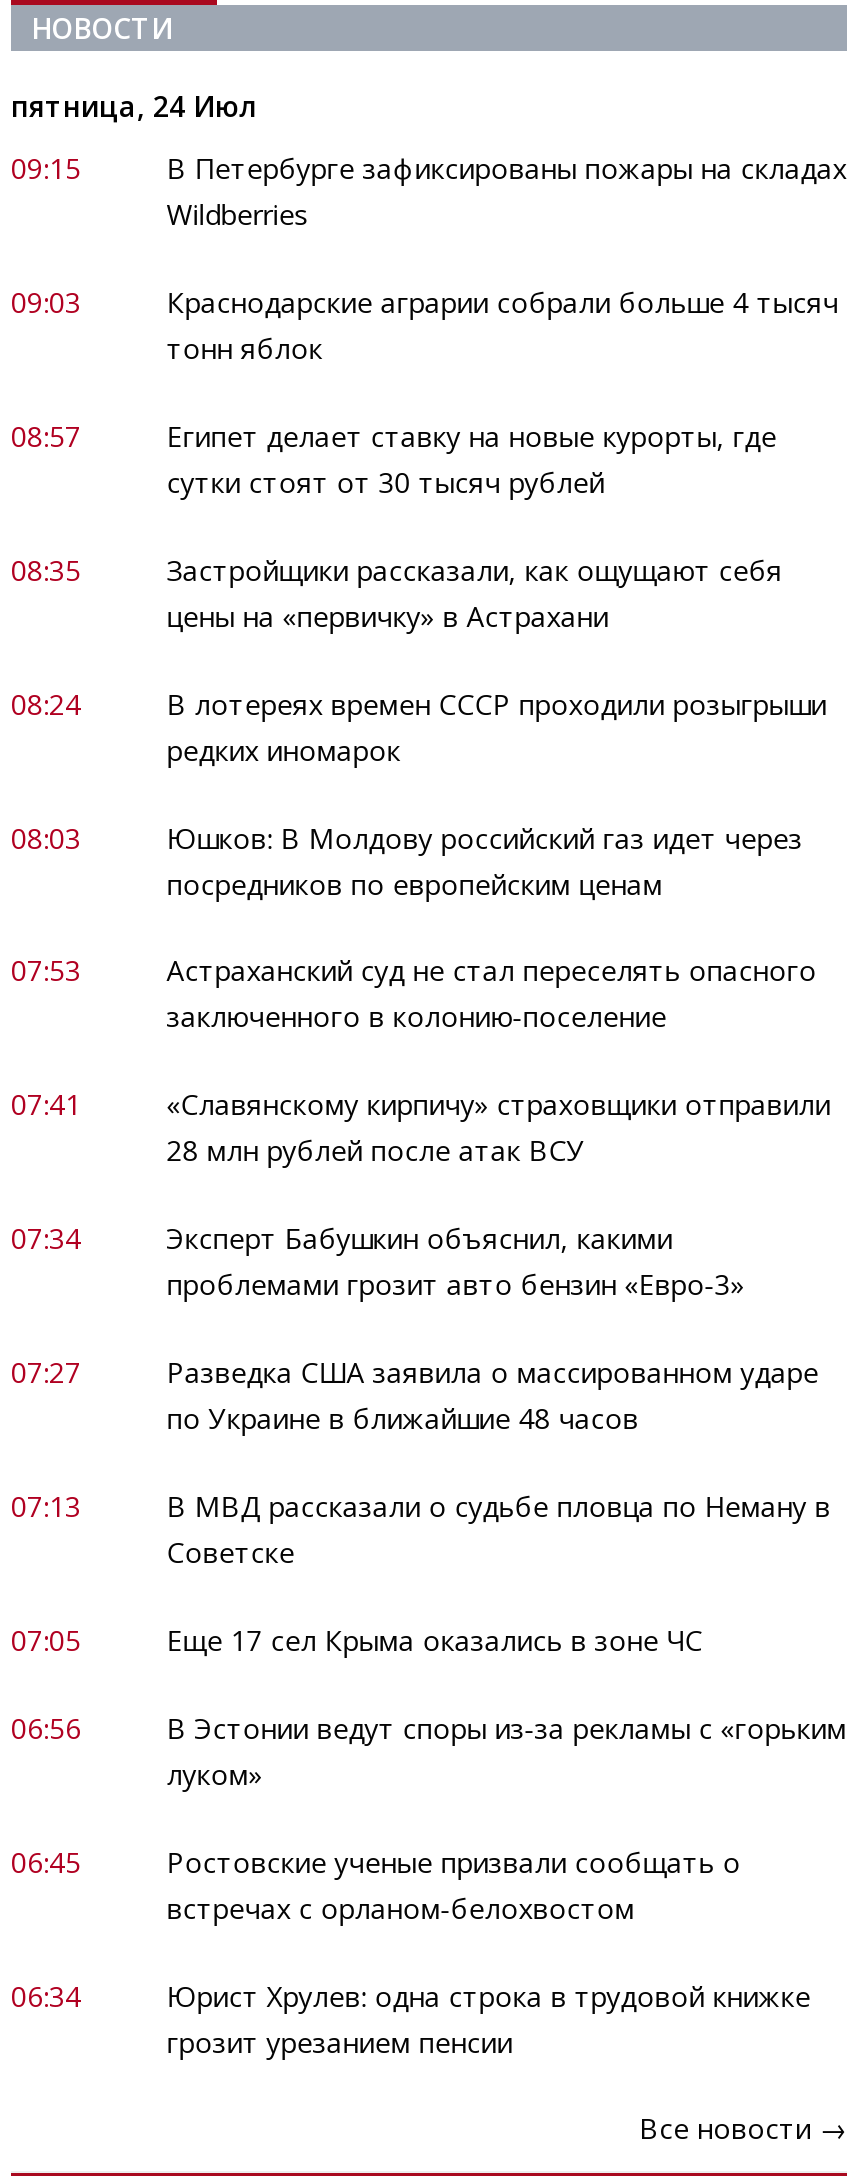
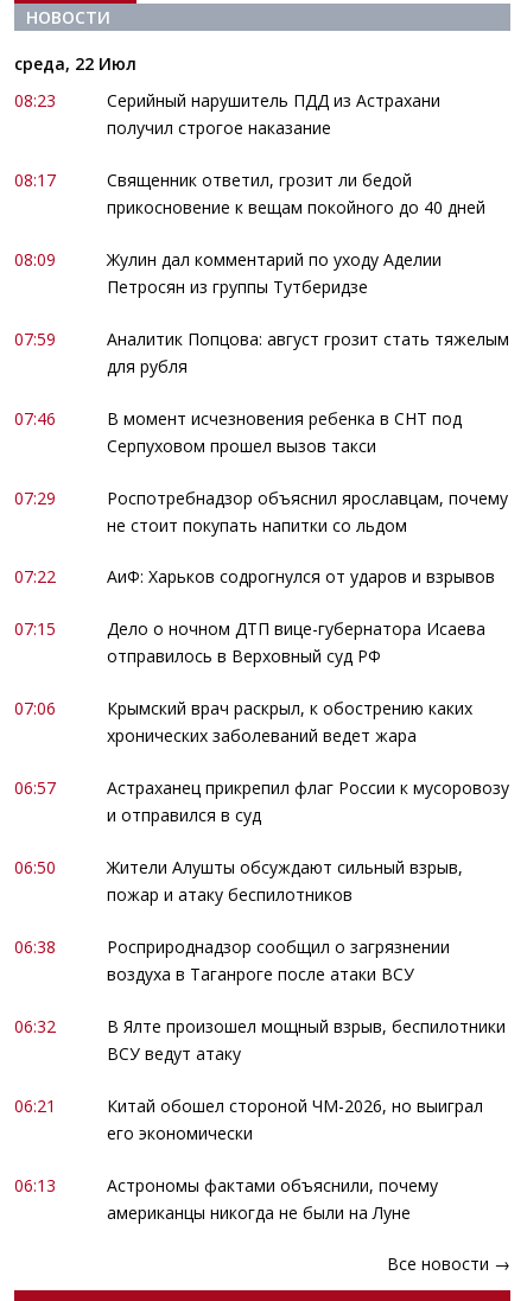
[11,87,257,125] пятница, 24 Июл -> [14,52,136,75] среда, 22 Июл
[11,149,846,233] 09:15 | В Петербурге зафиксированы пожары на складах | Wildberries -> [14,89,440,139] 08:23 | Серийный нарушитель ПДД из Астрахани | получил строгое наказание
[11,283,838,367] 09:03 | Краснодарские аграрии собрали больше 4 тысяч | тонн яблок -> [14,168,485,218] 08:17 | Священник ответил, грозит ли бедой | прикосновение к вещам покойного до 40 дней
[11,417,776,501] 08:57 | Египет делает ставку на новые курорты, где | сутки стоят от 30 тысяч рублей -> [14,248,441,298] 08:09 | Жулин дал комментарий по уходу Аделии | Петросян из группы Тутберидзе
[11,550,782,634] 08:35 | Застройщики рассказали, как ощущают себя | цены на «первичку» в Астрахани -> [14,327,509,377] 07:59 | Аналитик Попцова: август грозит стать тяжелым | для рубля
[11,684,826,768] 08:24 | В лотереях времен СССР проходили розыгрыши | редких иномарок -> [14,407,461,457] 07:46 | В момент исчезновения ребенка в СНТ под | Серпуховом прошел вызов такси
[11,818,802,902] 08:03 | Юшков: В Молдову российский газ идет через | посредников по европейским ценам -> [14,486,508,536] 07:29 | Роспотребнадзор объяснил ярославцам, почему | не стоит покупать напитки со льдом
[11,952,816,1036] 07:53 | Астраханский суд не стал переселять опасного | заключенного в колонию-поселение -> [14,566,495,588] 07:22 | АиФ: Харьков содрогнулся от ударов и взрывов
[11,1086,830,1170] 07:41 | «Славянскому кирпичу» страховщики отправили | 28 млн рублей после атак ВСУ -> [14,618,485,667] 07:15 | Дело о ночном ДТП вице-губернатора Исаева | отправилось в Верховный суд РФ
[11,1219,744,1303] 07:34 | Эксперт Бабушкин объяснил, какими | проблемами грозит авто бензин «Евро-3» -> [14,697,472,747] 07:06 | Крымский врач раскрыл, к обострению каких | хронических заболеваний ведет жара
[11,1353,818,1437] 07:27 | Разведка США заявила о массированном ударе | по Украине в ближайшие 48 часов -> [14,776,509,826] 06:57 | Астраханец прикрепил флаг России к мусоровозу | и отправился в суд
[11,1487,830,1571] 07:13 | В МВД рассказали о судьбе пловца по Неману в | Советске -> [14,856,463,906] 06:50 | Жители Алушты обсуждают сильный взрыв, | пожар и атаку беспилотников
[11,1621,702,1659] 07:05 | Еще 17 сел Крыма оказались в зоне ЧС -> [14,935,449,985] 06:38 | Росприроднадзор сообщил о загрязнении | воздуха в Таганроге после атаки ВСУ
[11,1708,846,1792] 06:56 | В Эстонии ведут споры из-за рекламы с «горьким | луком» -> [14,1015,505,1064] 06:32 | В Ялте произошел мощный взрыв, беспилотники | ВСУ ведут атаку
[11,1842,740,1926] 06:45 | Ростовские ученые призвали сообщать о | встречах с орланом-белохвостом -> [14,1094,483,1144] 06:21 | Китай обошел стороной ЧМ-2026, но выиграл | его экономически
[11,1976,810,2060] 06:34 | Юрист Хрулев: одна строка в трудовой книжке | грозит урезанием пенсии -> [14,1173,438,1223] 06:13 | Астрономы фактами объяснили, почему | американцы никогда не были на Луне

